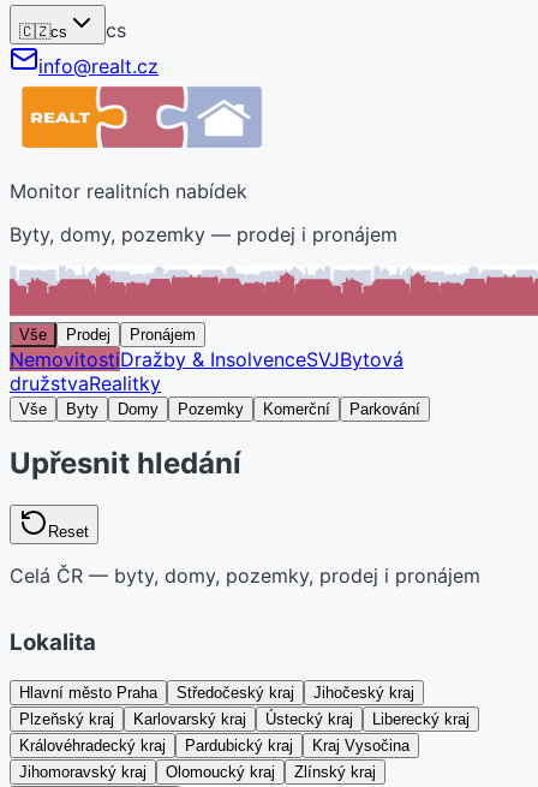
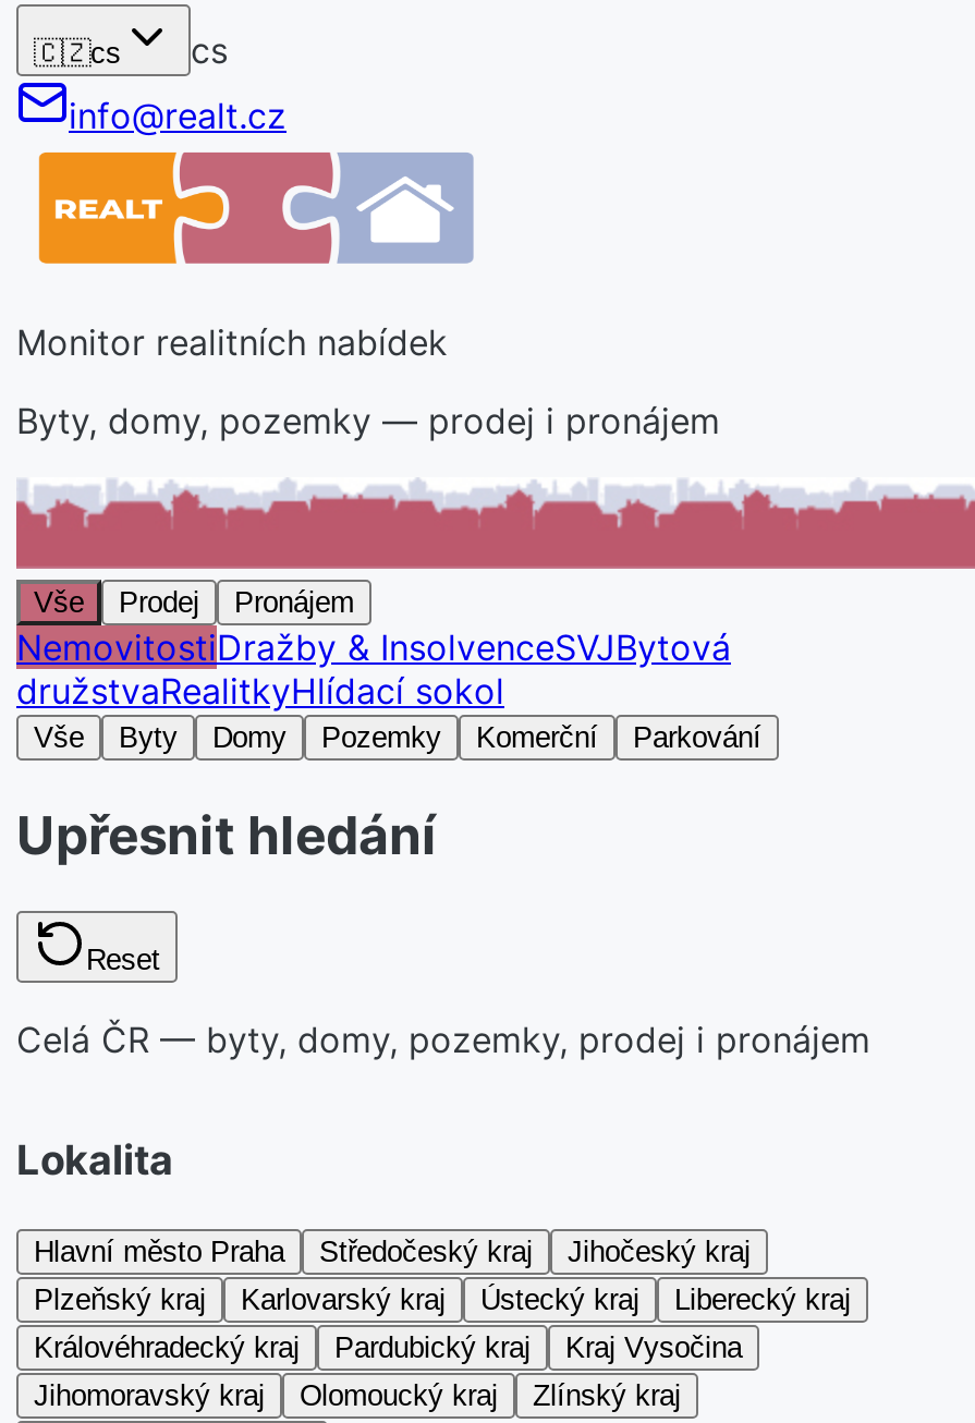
[10,371,161,395] družstvaRealitky -> [16,669,504,712] družstvaRealitkyHlídací sokol

